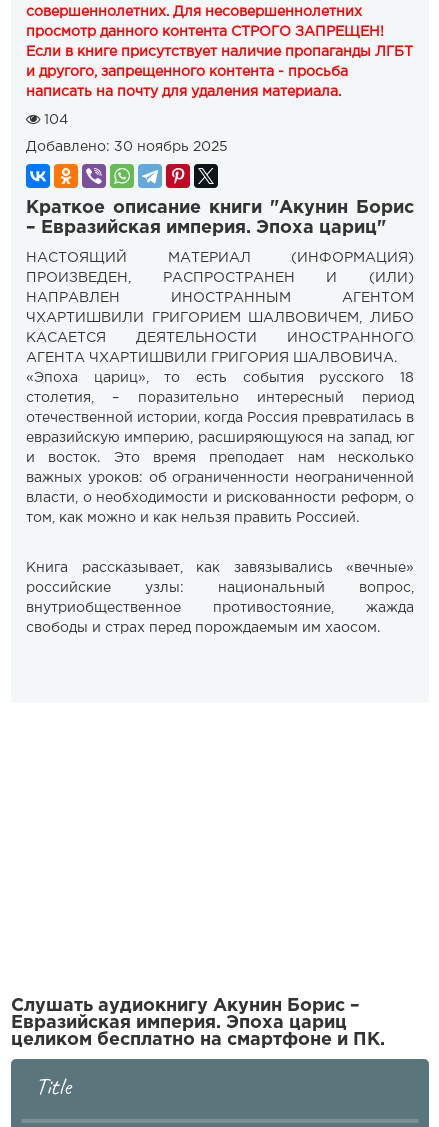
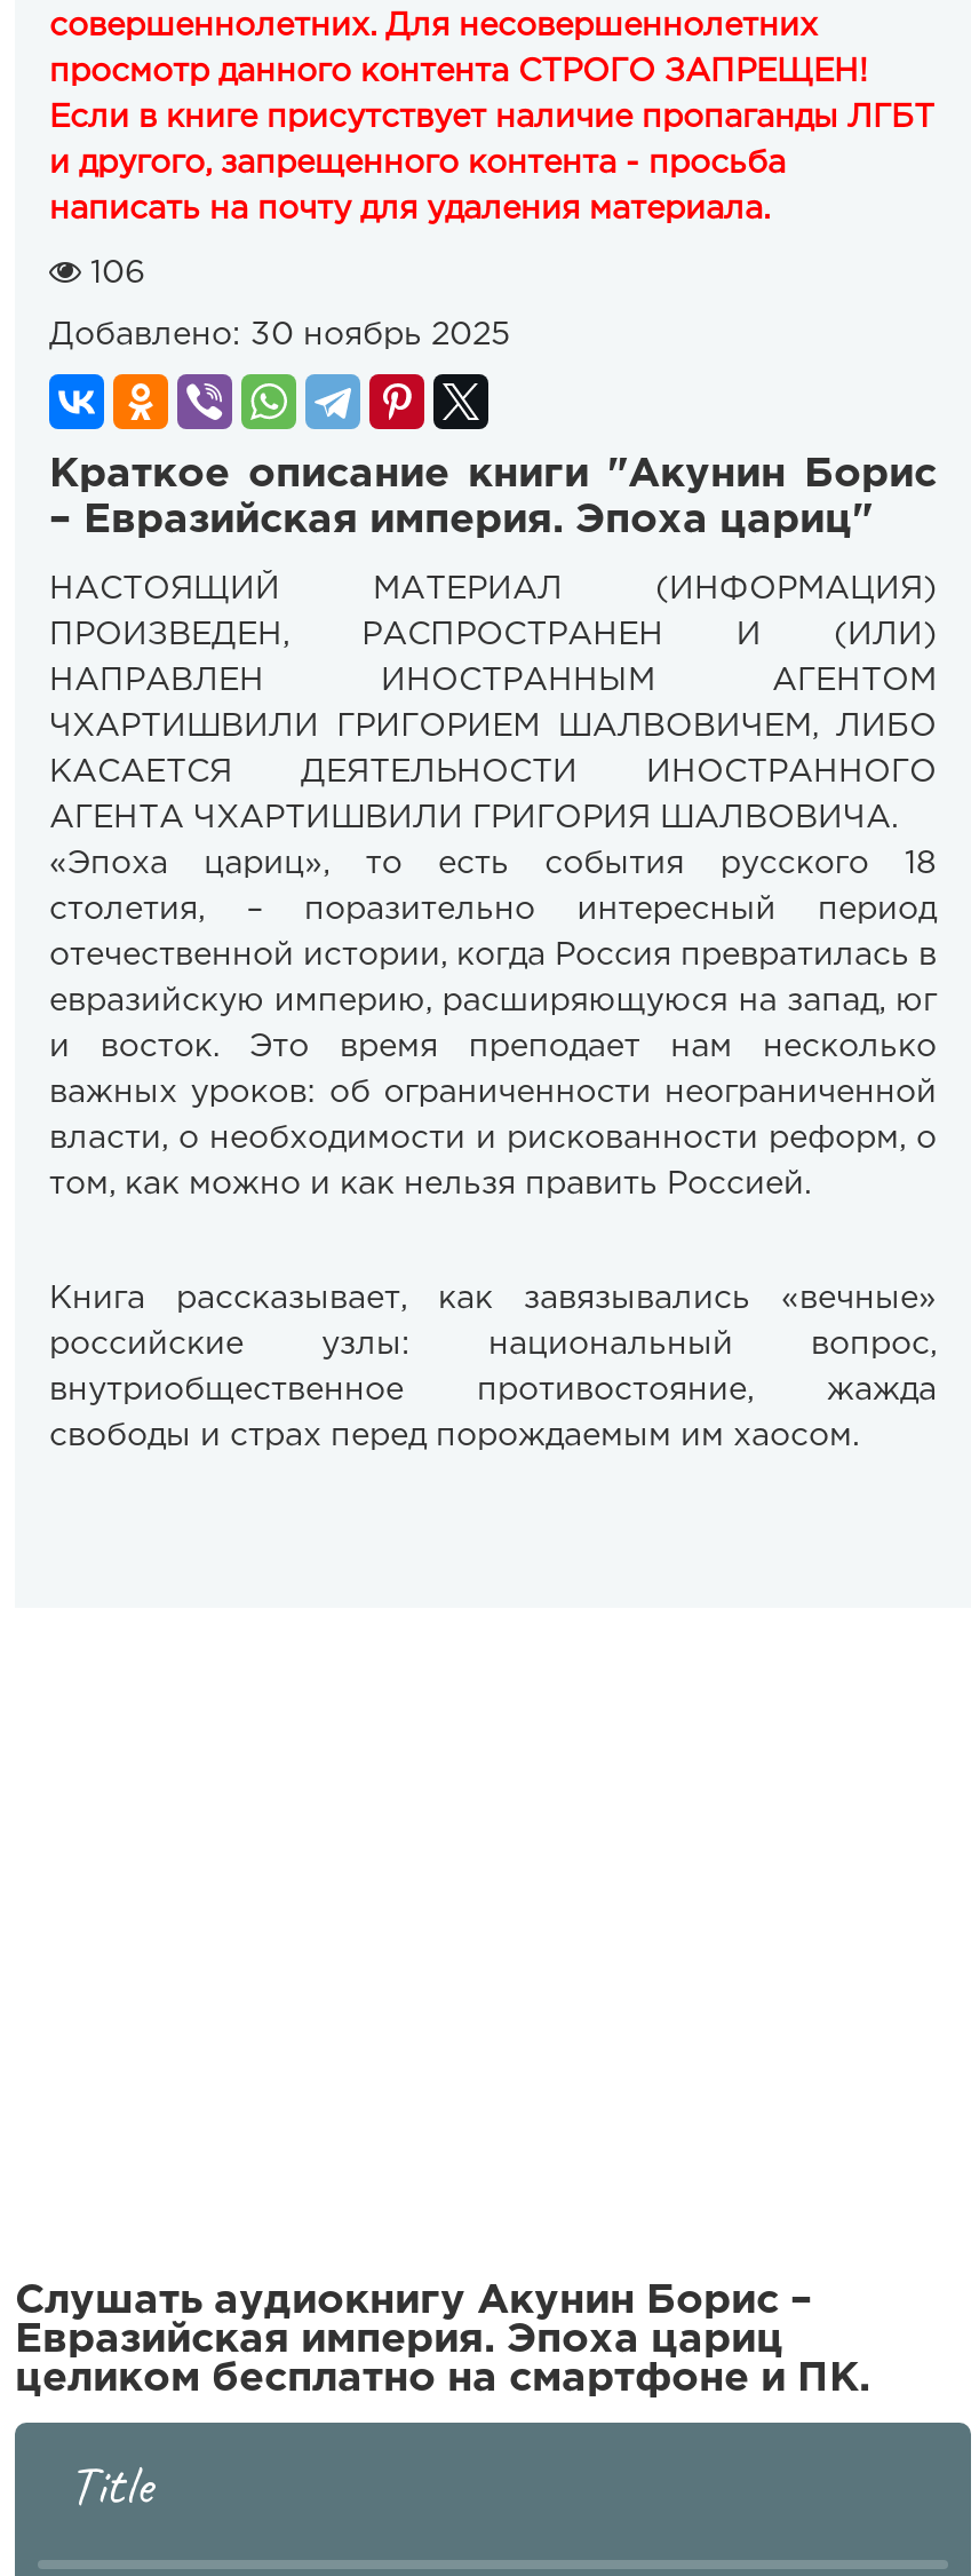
[40,114,68,126] 104 -> [81,260,145,287] 106

